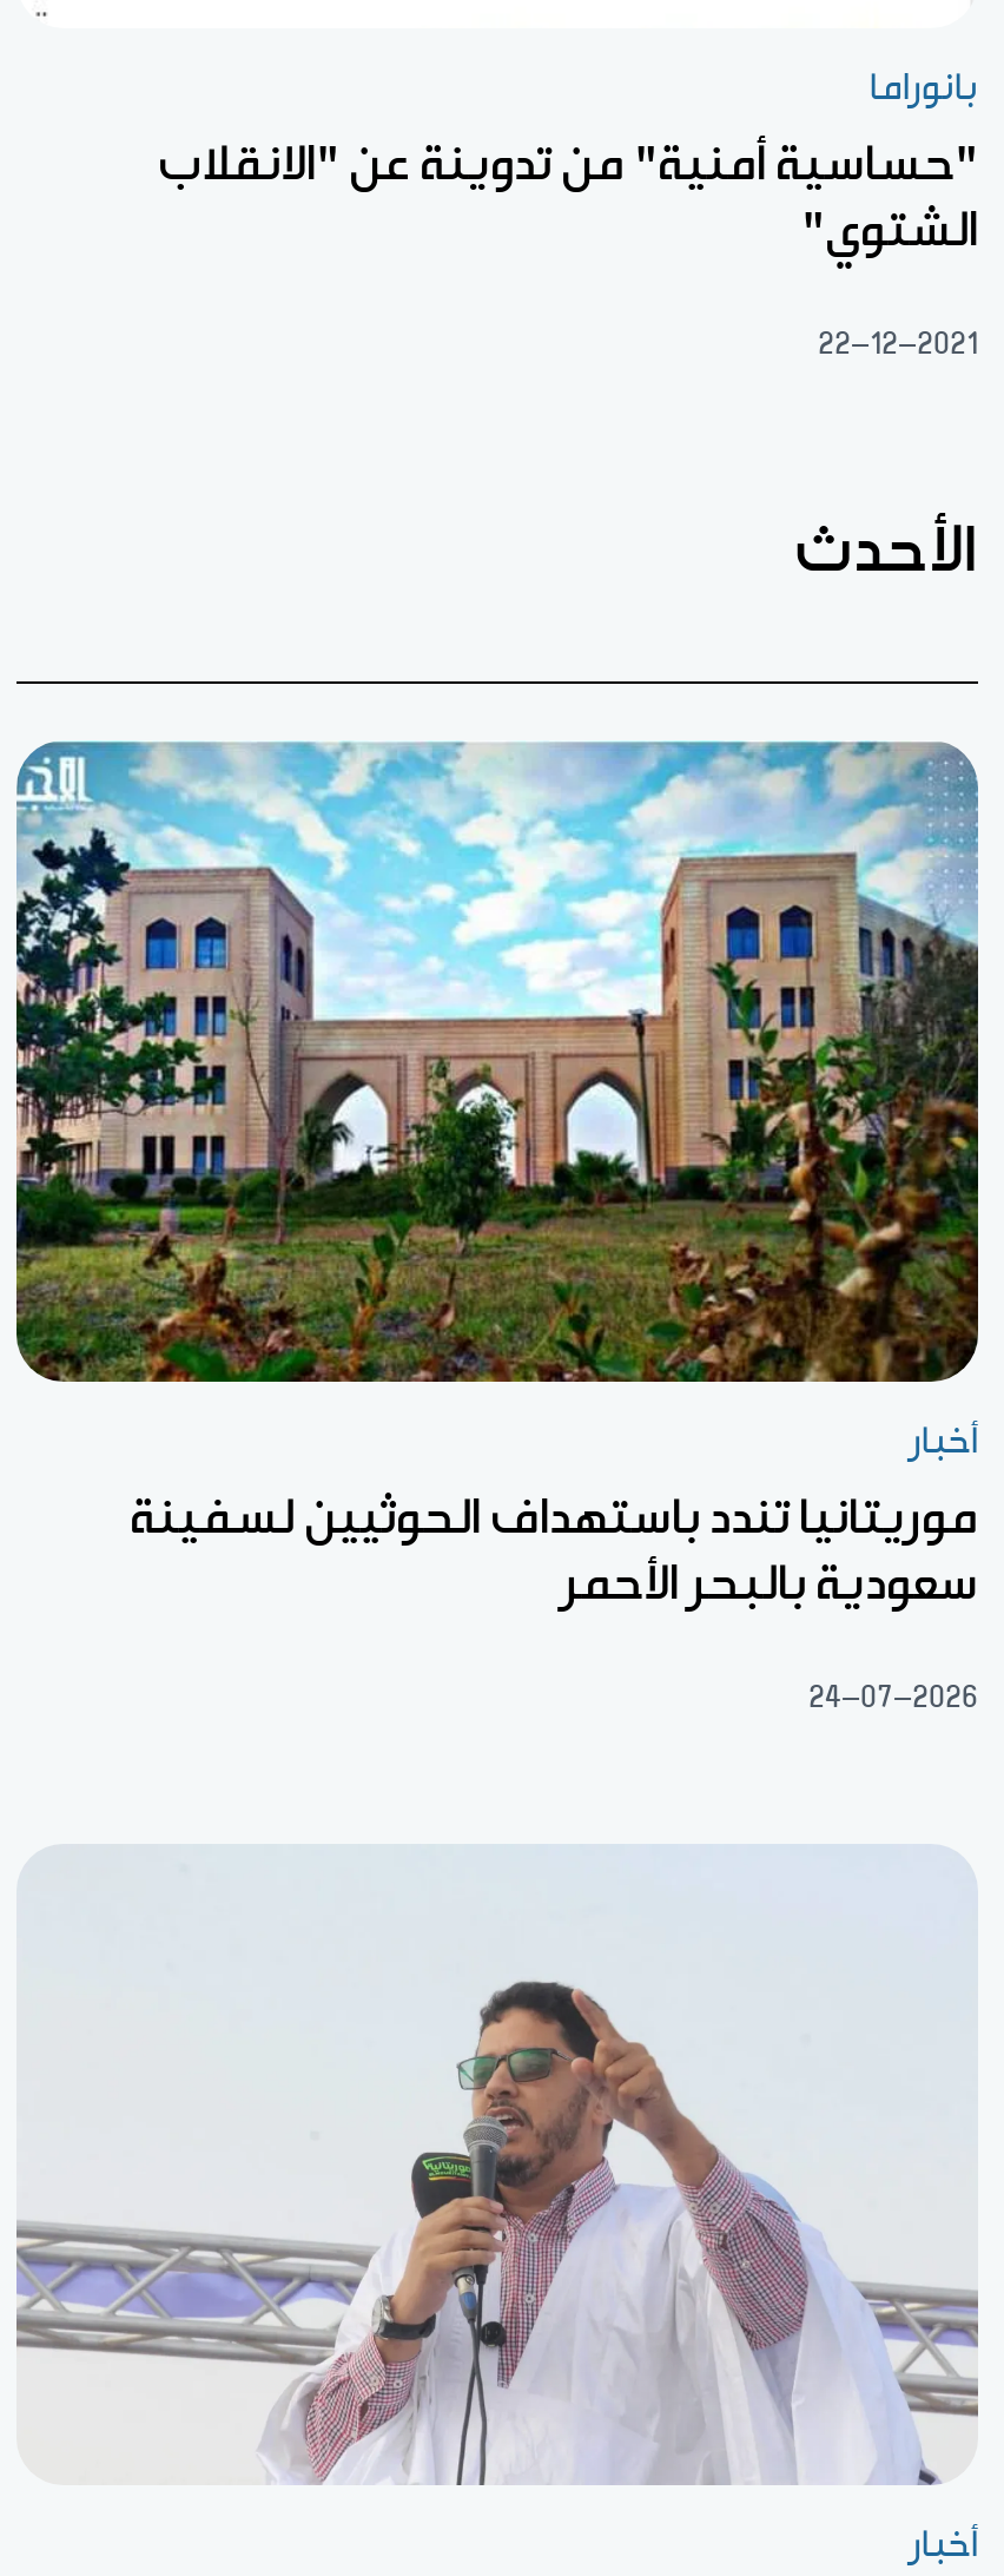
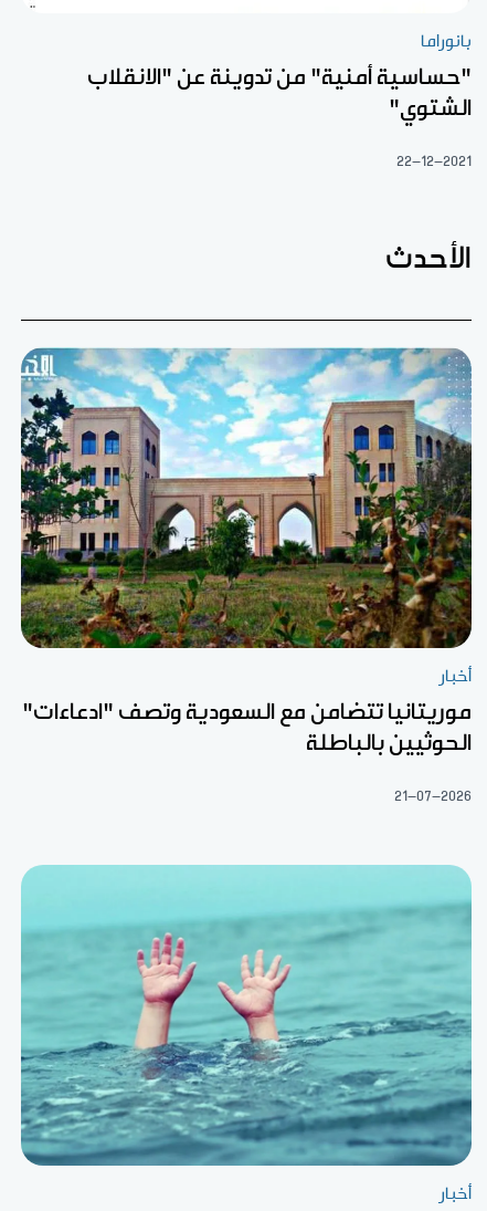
[130,1492,978,1609] موريتانيا تندد باستهداف الحوثيين لسفينة | سعودية بالبحر الأحمر -> [22,700,472,755] موريتانيا تتضامن مع السعودية وتصف "ادعاءات" | الحوثيين بالباطلة
[808,1680,978,1713] 24-07-2026 -> [394,788,472,804] 21-07-2026
[16,1846,978,2485] [image] -> [20,865,473,1167] [image]

